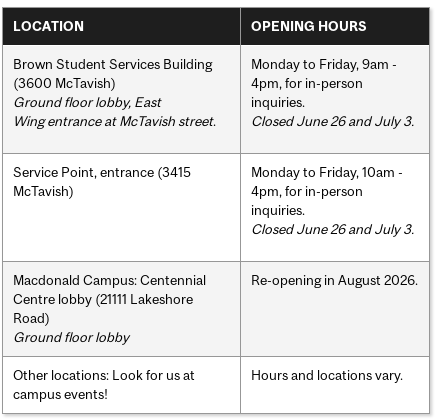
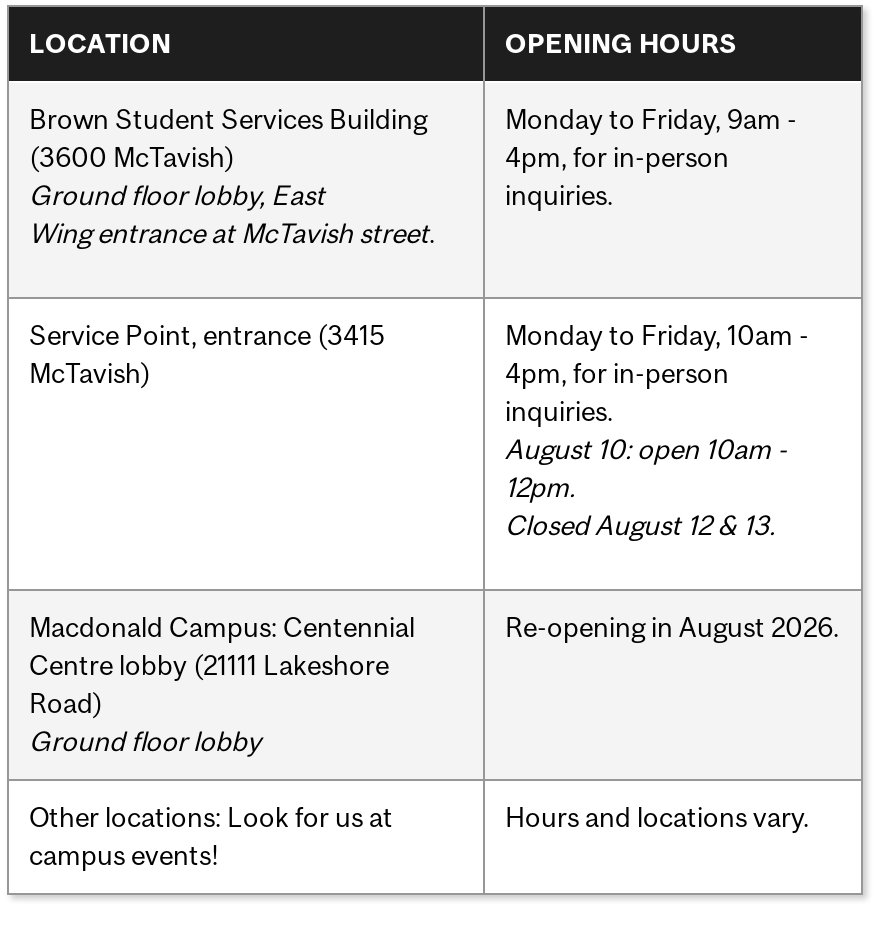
[251,113,414,129] Closed June 26 and July 3. -> none
[251,221,414,237] Closed June 26 and July 3. -> [505,432,787,540] August 10: open 10am - | 12pm. | Closed August 12 & 13.

